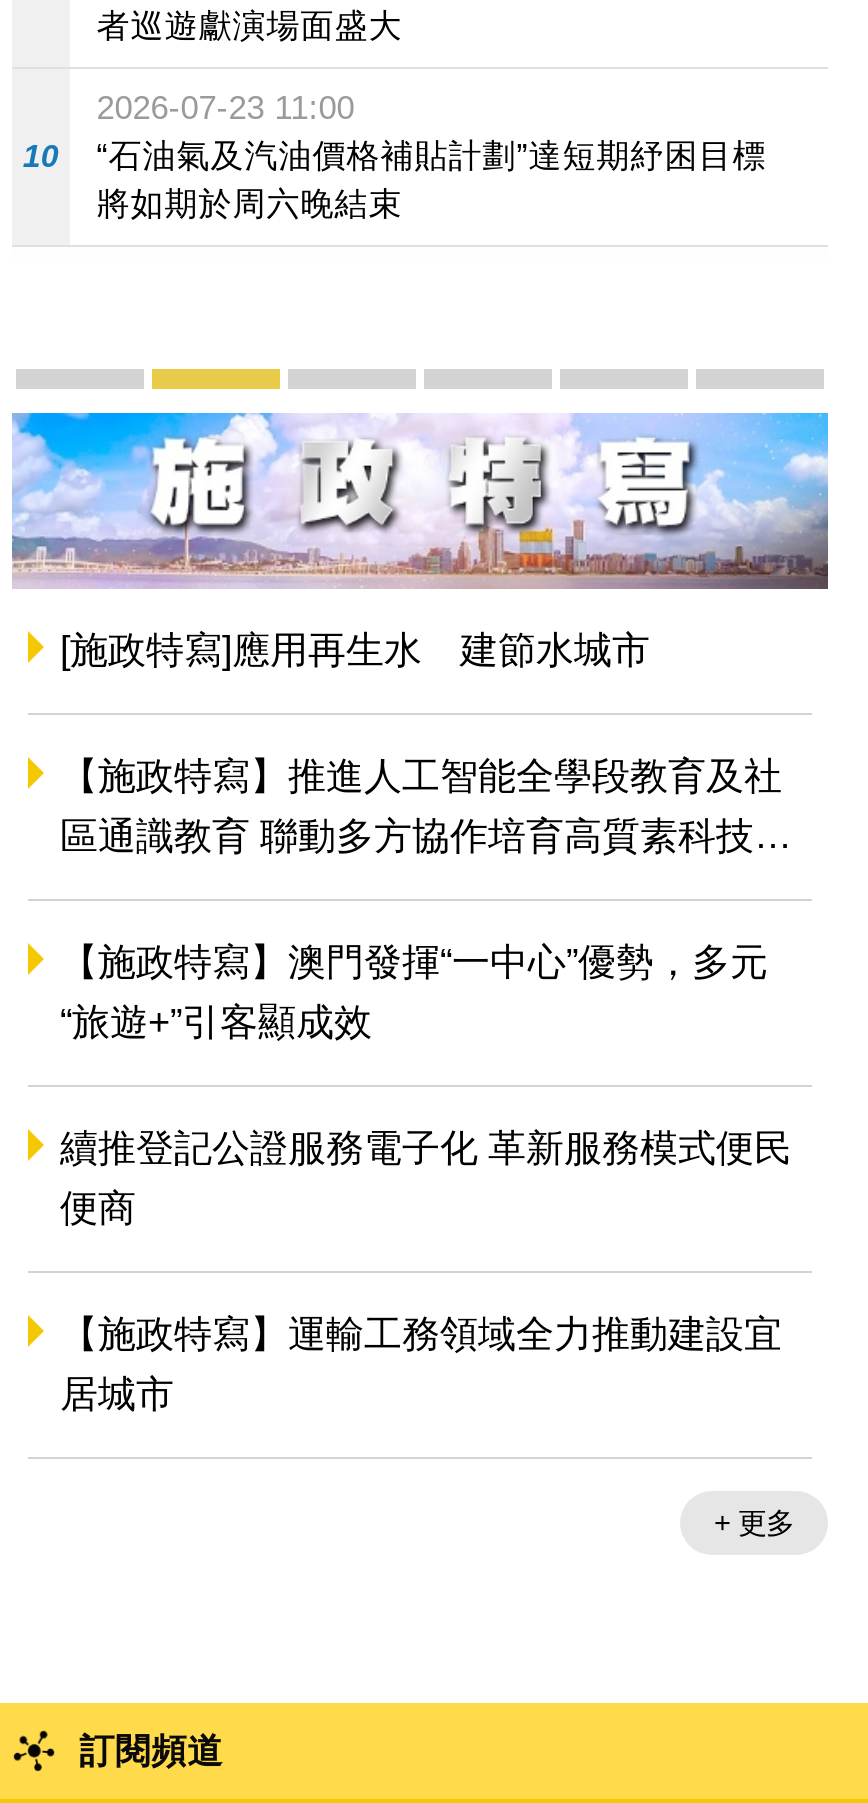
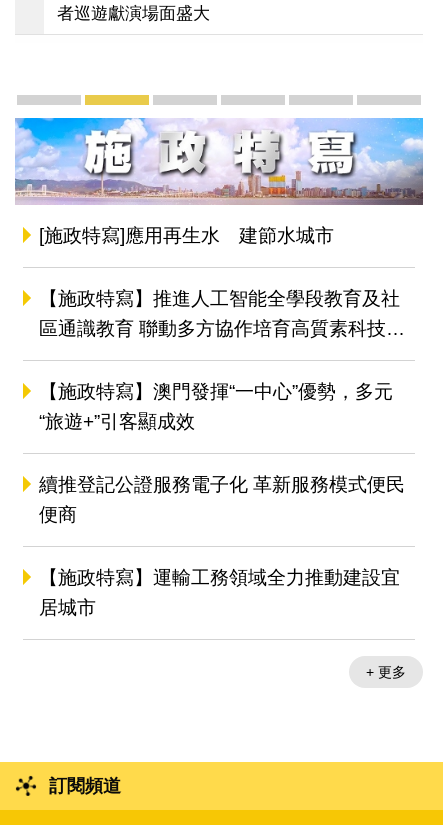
[96,89,766,223] 2026-07-23 11:00 | “石油氣及汽油價格補貼計劃”達短期紓困目標 | 將如期於周六晚結束 -> none
[23,139,59,173] 10 -> none

